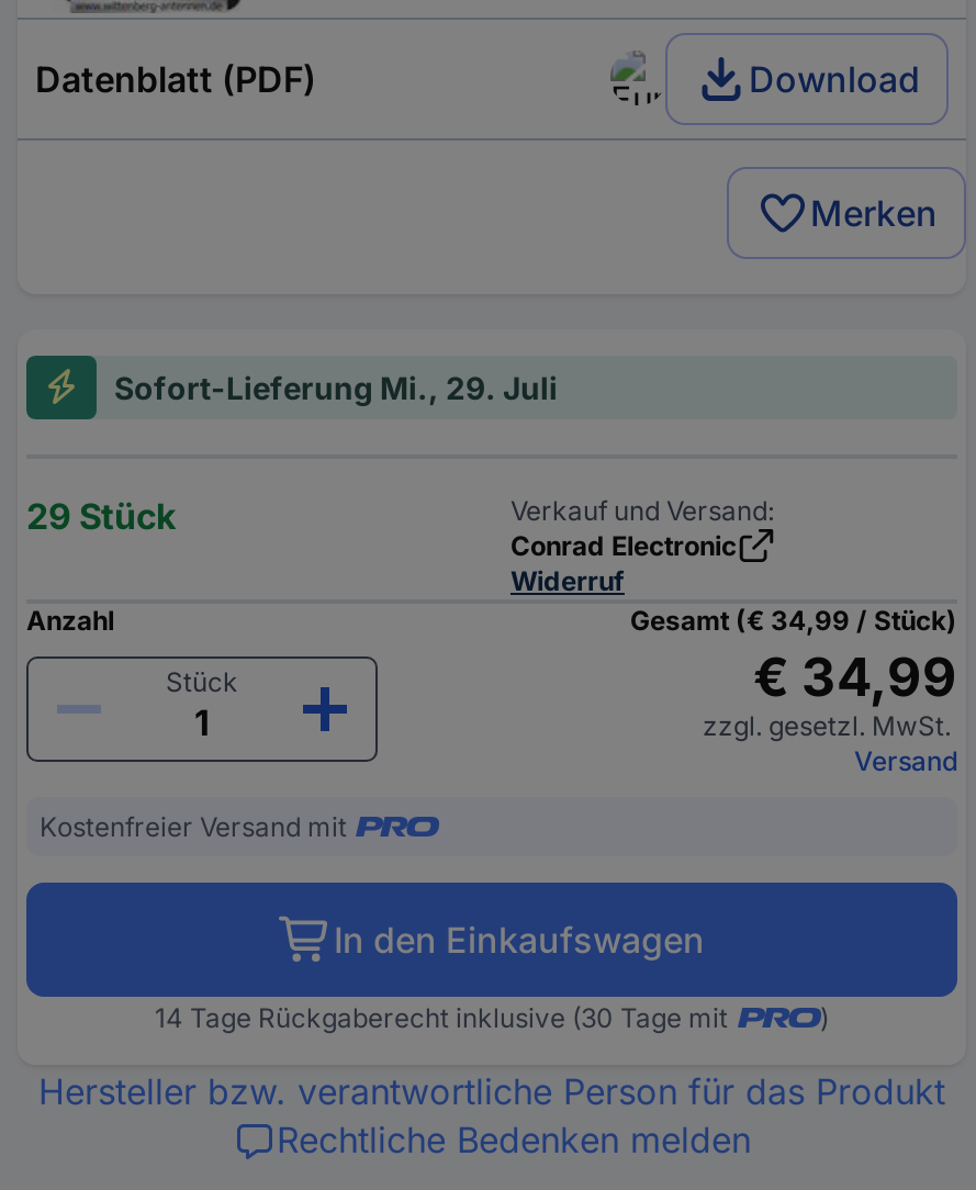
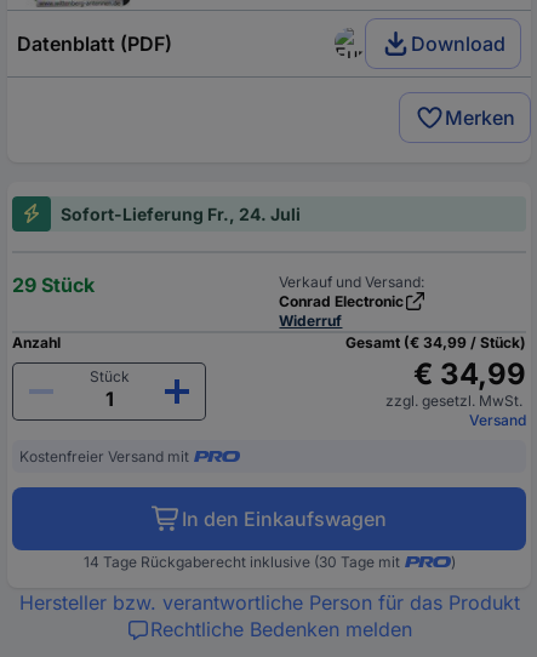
[114,368,558,406] Sofort-Lieferung Mi., 29. Juli -> [61,203,301,224] Sofort-Lieferung Fr., 24. Juli

